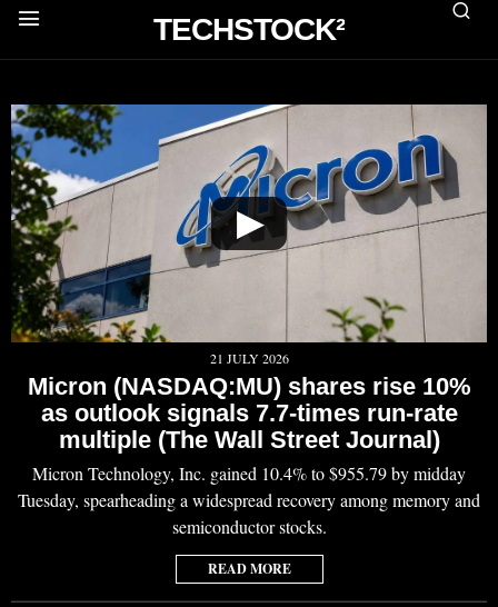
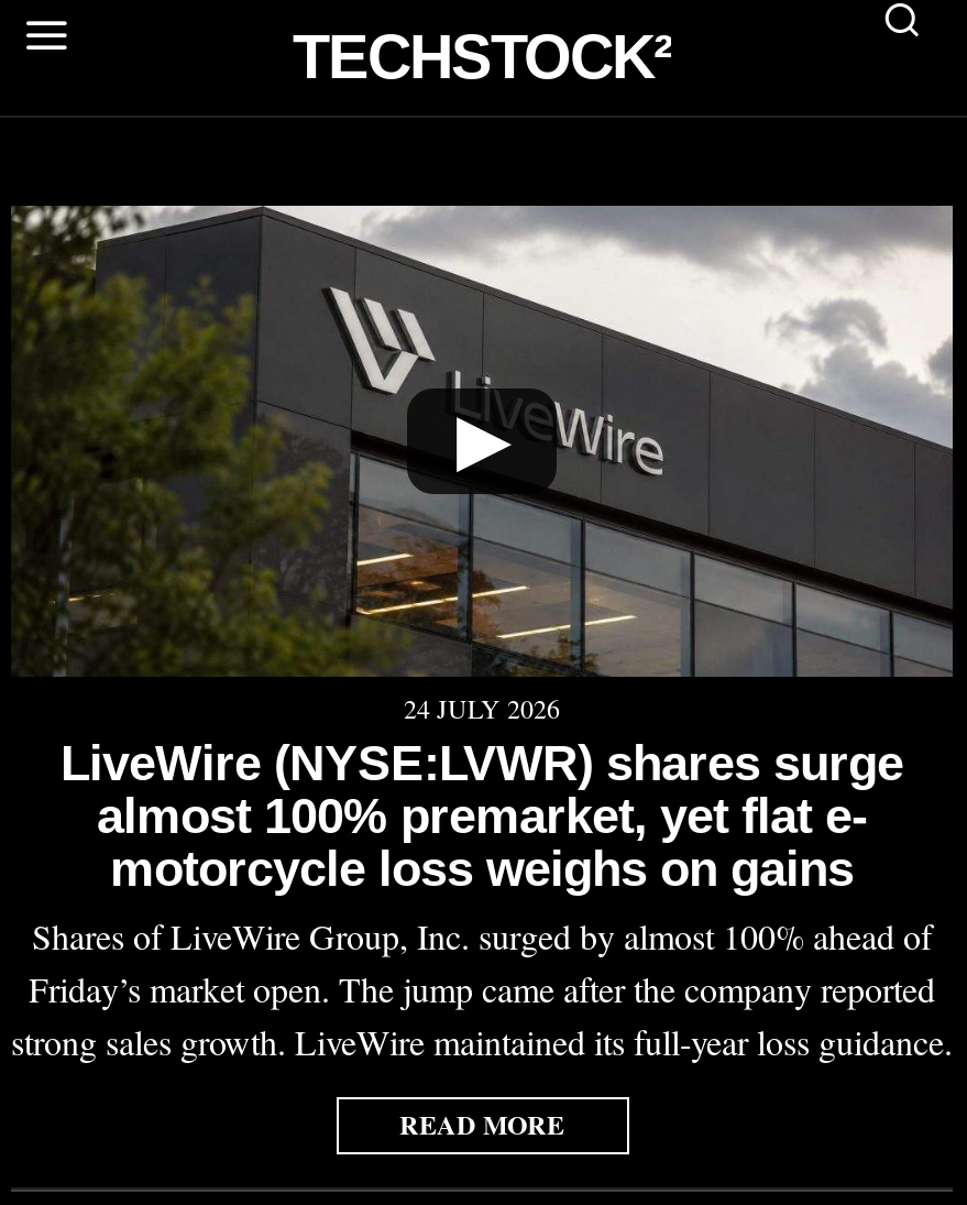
[10,103,488,538] [image] | 21 JULY 2026 | Micron (NASDAQ:MU) shares rise 10% | as outlook signals 7.7-times run-rate | multiple (The Wall Street Journal) | Micron Technology, Inc. gained 10.4% to $955.79 by midday | Tuesday, spearheading a widespread recovery among memory and | semiconductor stocks. -> [11,204,953,1064] [image] | 24 JULY 2026 | LiveWire (NYSE:LVWR) shares surge | almost 100% premarket, yet flat e- | motorcycle loss weighs on gains | Shares of LiveWire Group, Inc. surged by almost 100% ahead of | Friday’s market open. The jump came after the company reported | strong sales growth. LiveWire maintained its full-year loss guidance.

